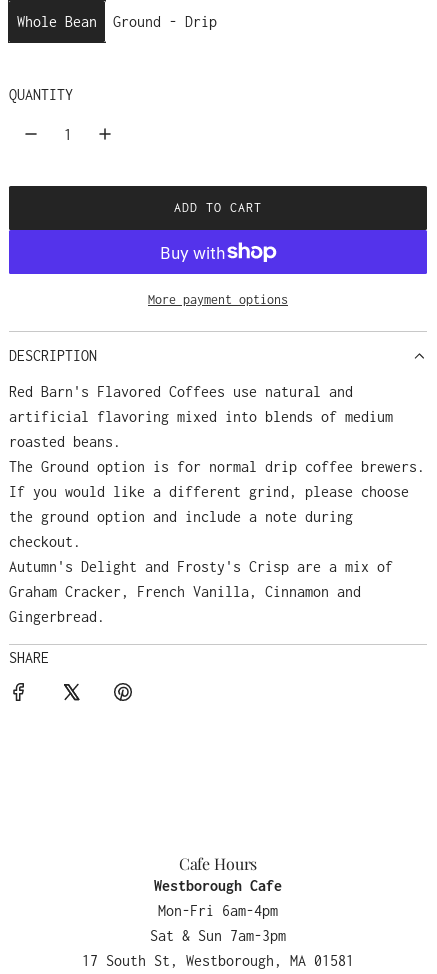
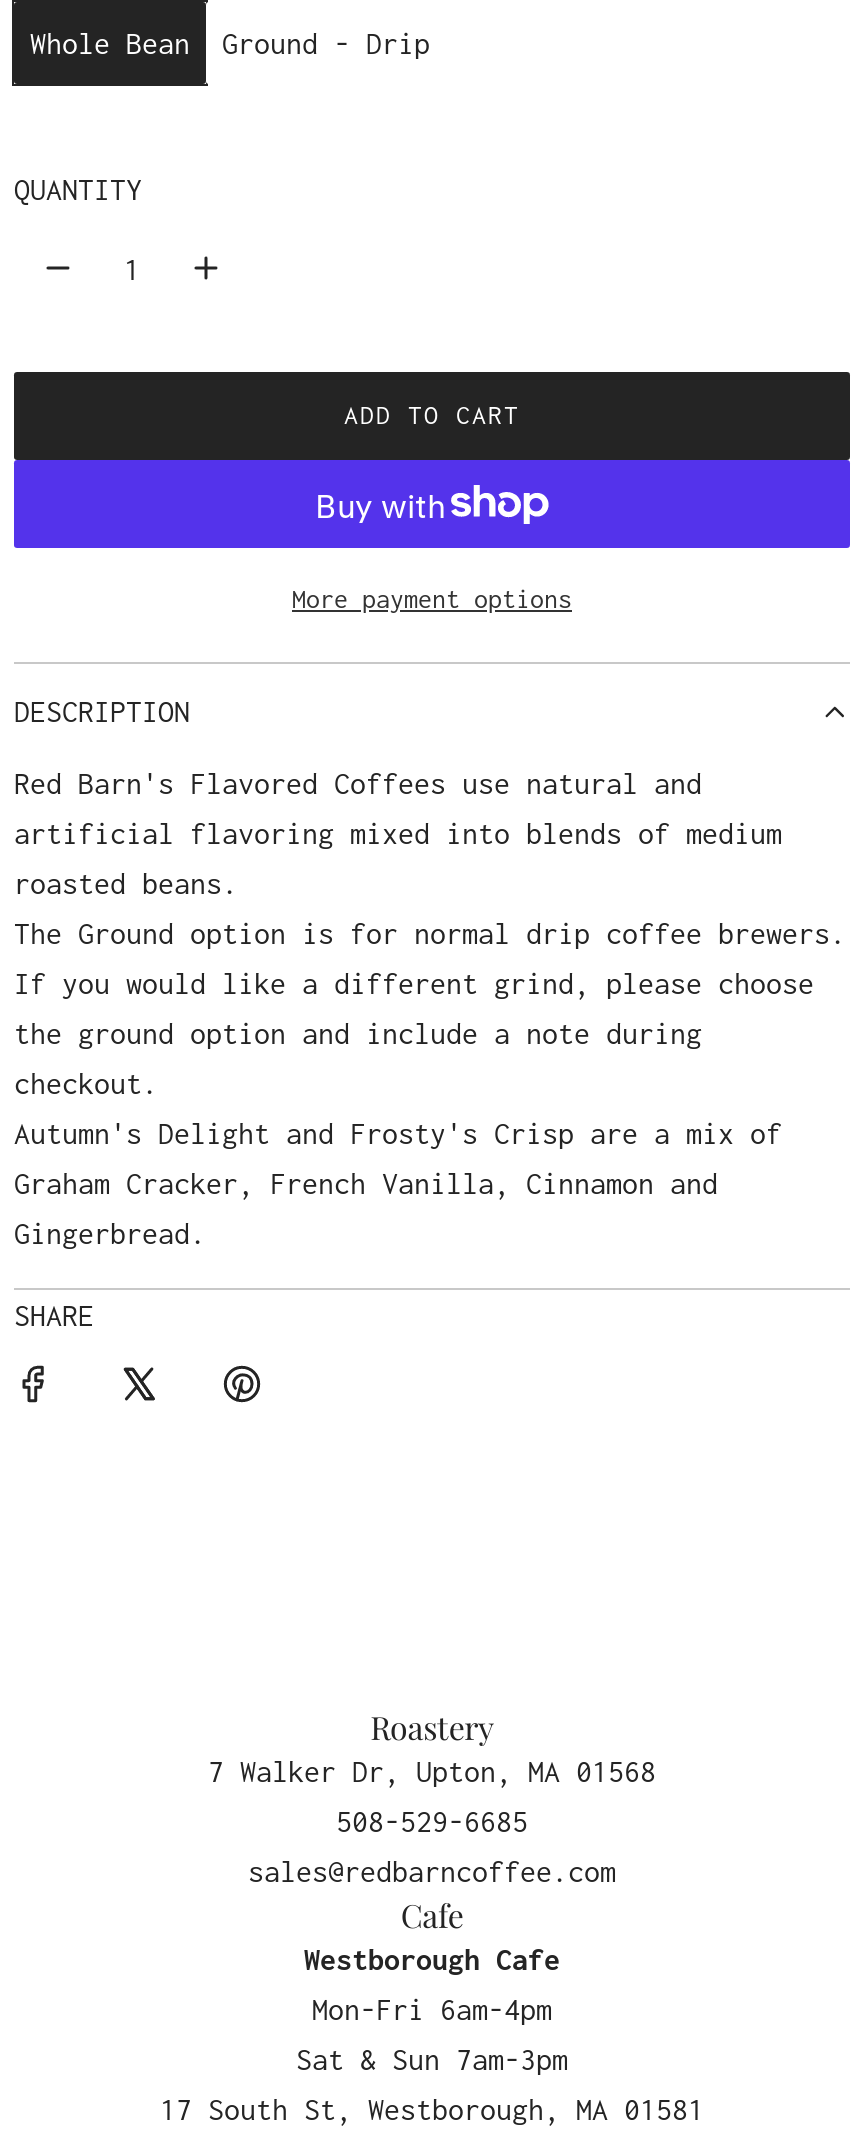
[179,853,257,874] Cafe Hours -> [208,1706,656,1936] Roastery | 7 Walker Dr, Upton, MA 01568 | 508-529-6685 | sales@redbarncoffee.com | Cafe

